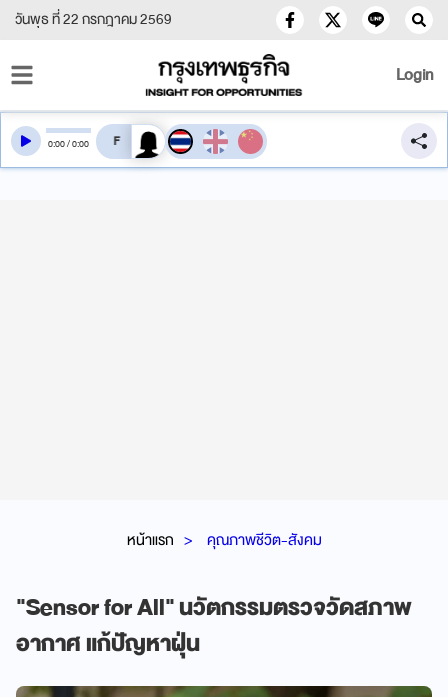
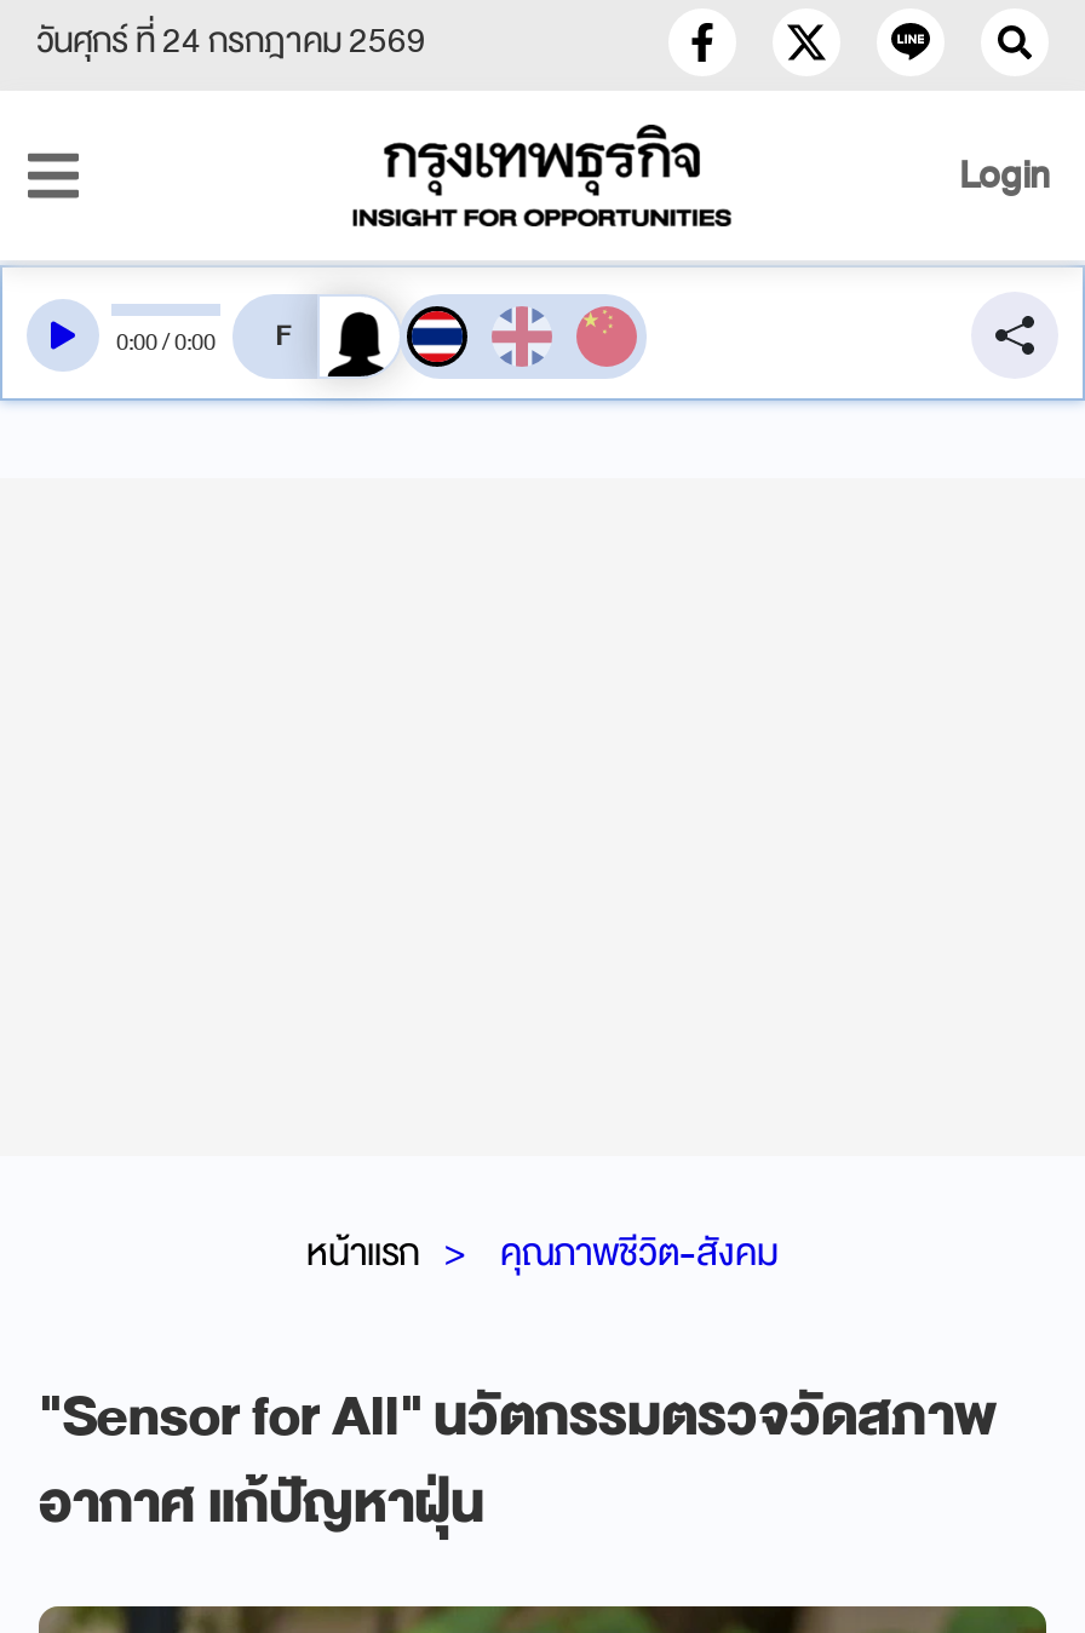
[15,7,172,32] วันพุธ ที่ 22 กรกฎาคม 2569 -> [36,11,426,71] วันศุกร์ ที่ 24 กรกฎาคม 2569

